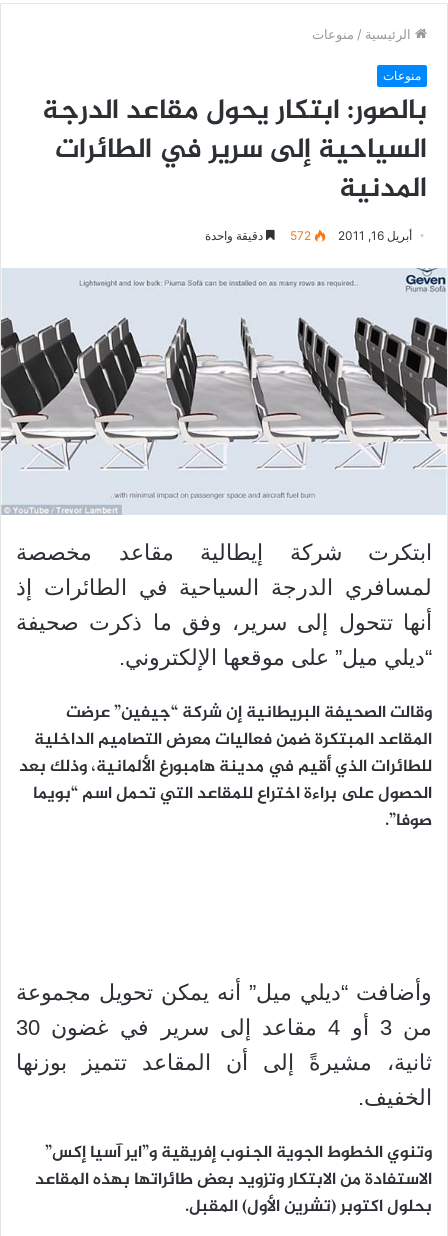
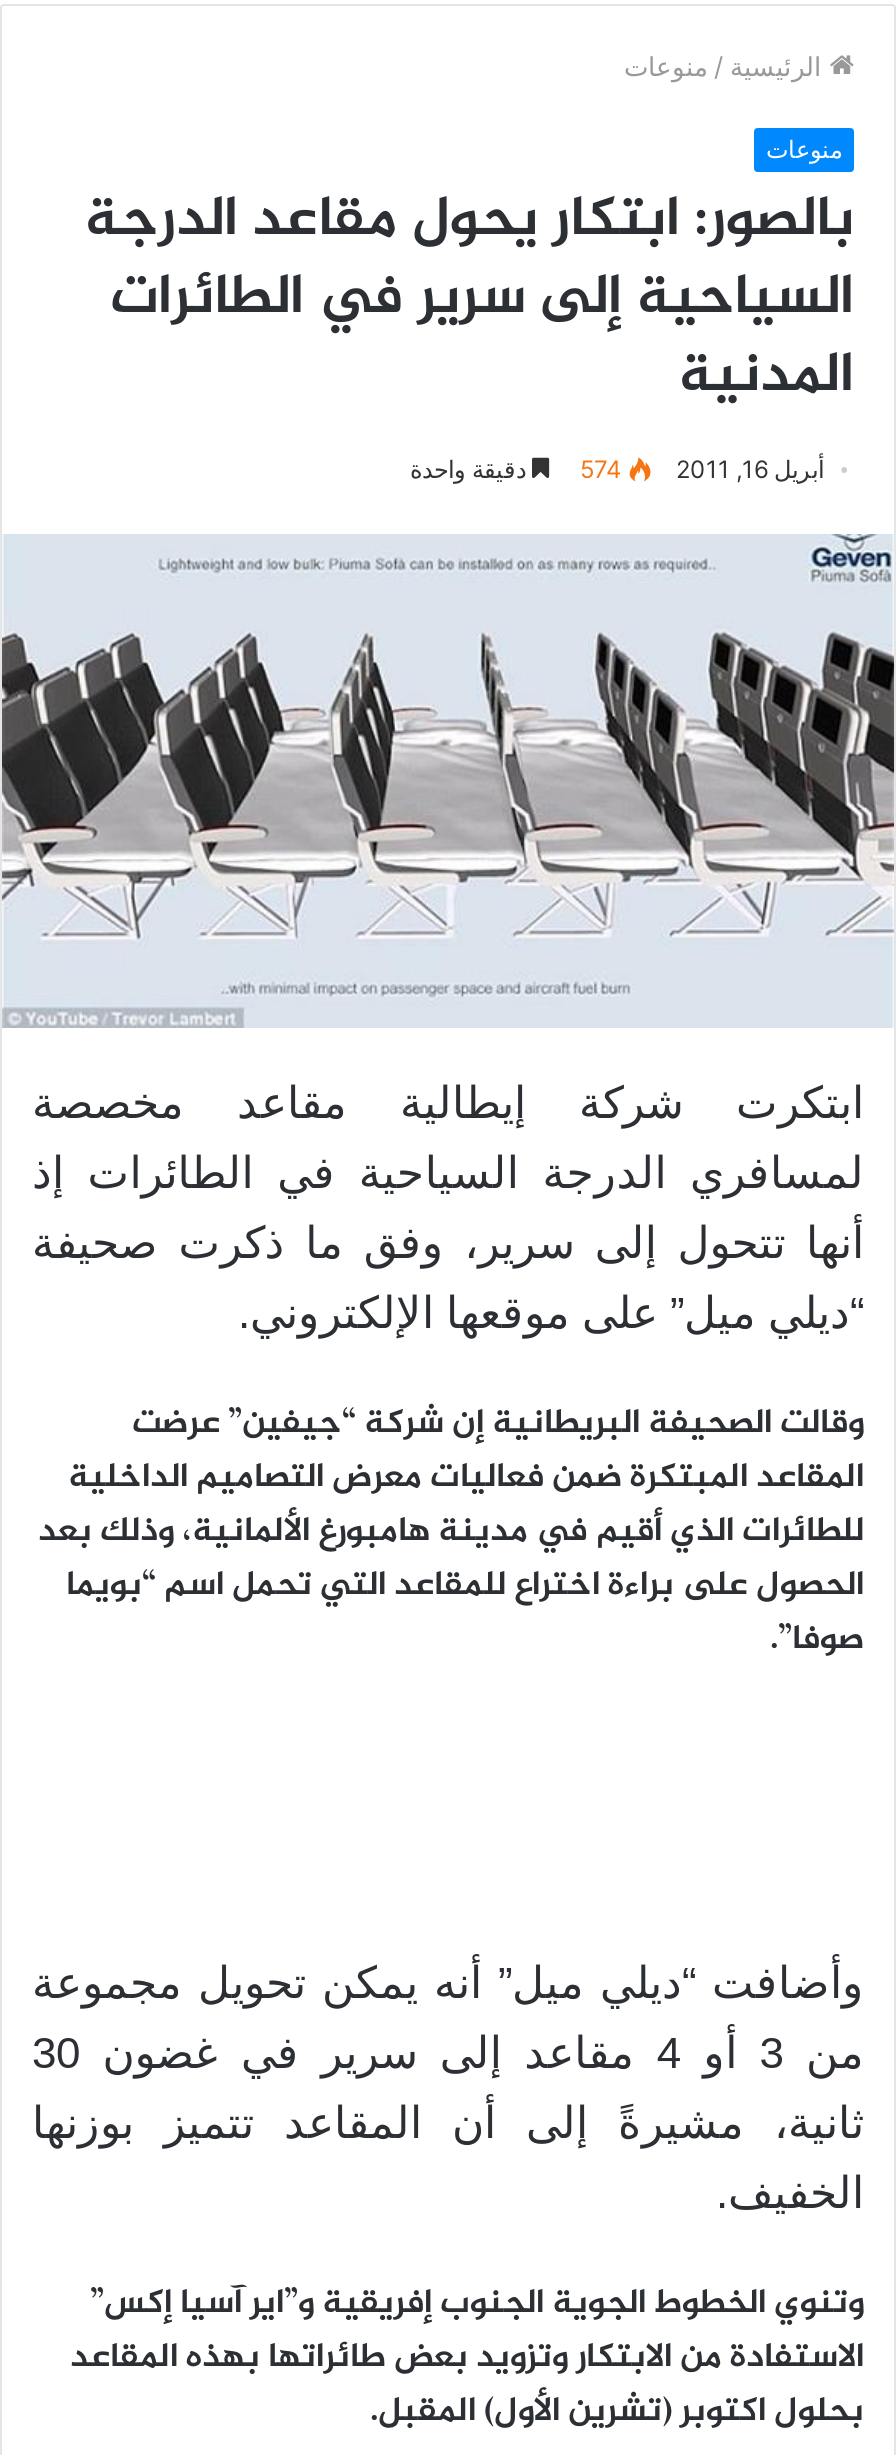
[205,228,311,243] 572 دقيقة واحدة -> [410,454,622,484] 574 دقيقة واحدة

